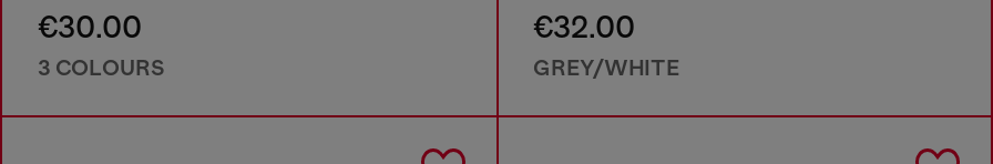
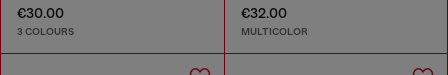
[533,53,679,81] GREY/WHITE -> [240,25,307,38] MULTICOLOR

